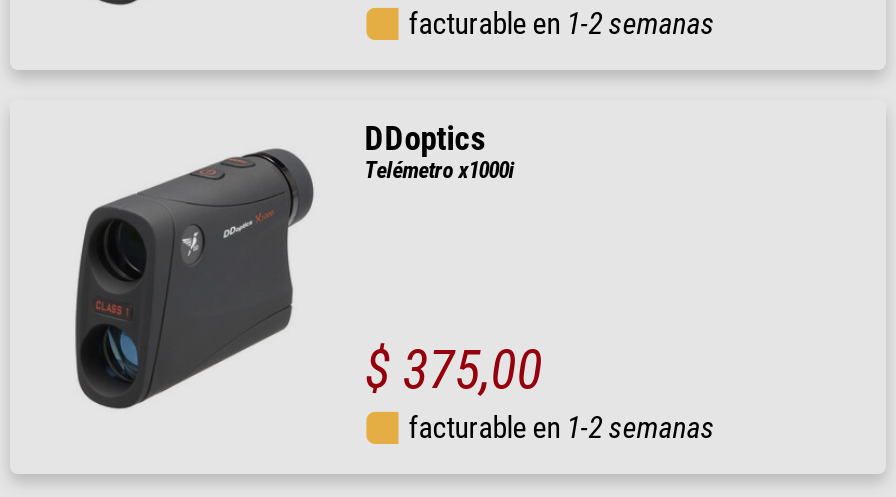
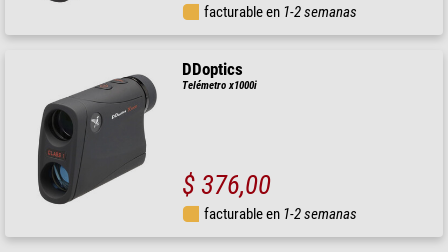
[364,338,542,402] $ 375,00 -> [182,169,271,201] $ 376,00

